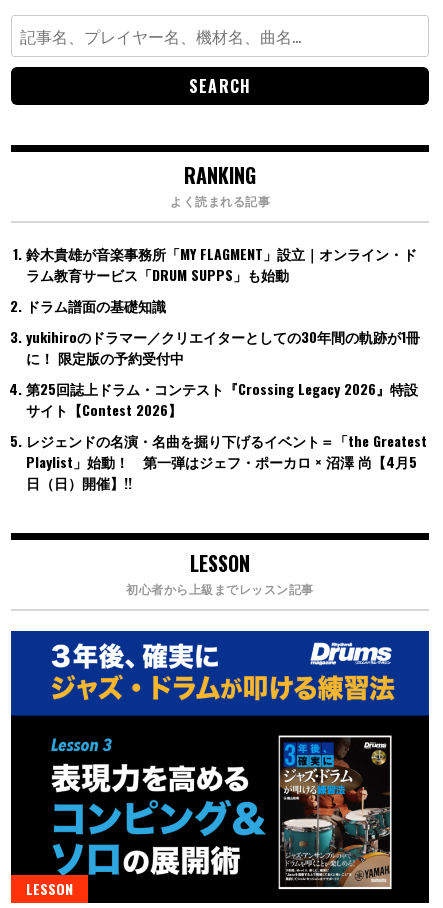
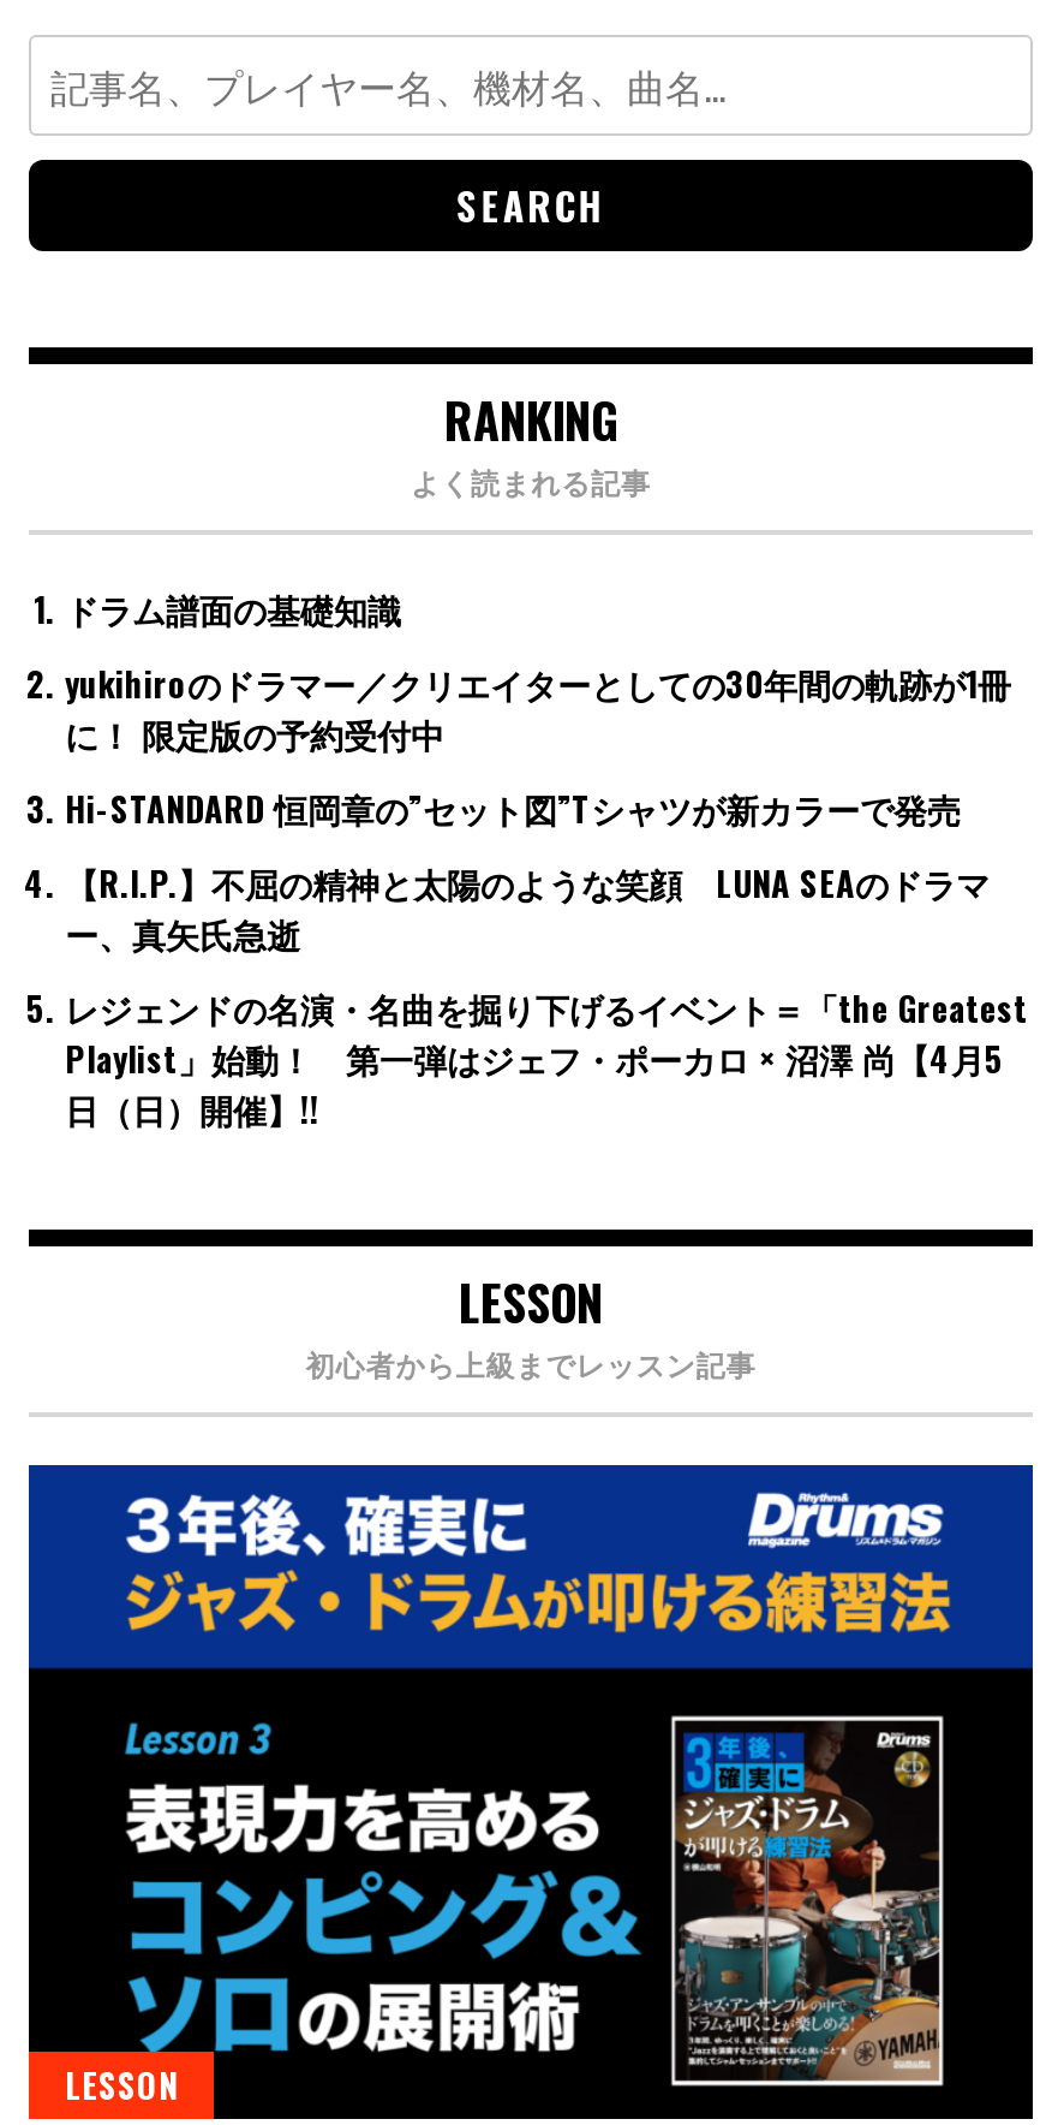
[26,243,417,285] 鈴木貴雄が音楽事務所「MY FLAGMENT」設立｜オンライン・ド | ラム教育サービス「DRUM SUPPS」も始動 -> none
moved [26,295,420,368] -> [65,583,1011,759]: ドラム譜面の基礎知識 | yukihiroのドラマー／クリエイターとしての30年間の軌跡が1冊 | に！ 限定版の予約受付中
[26,378,418,420] 第25回誌上ドラム・コンテスト『Crossing Legacy 2026』特設 | サイト【Contest 2026】 -> [65,783,990,958] Hi-STANDARD 恒岡章の”セット図”Tシャツが新カラーで発売 | 【R.I.P.】不屈の精神と太陽のような笑顔 LUNA SEAのドラマ | ー、真矢氏急逝

